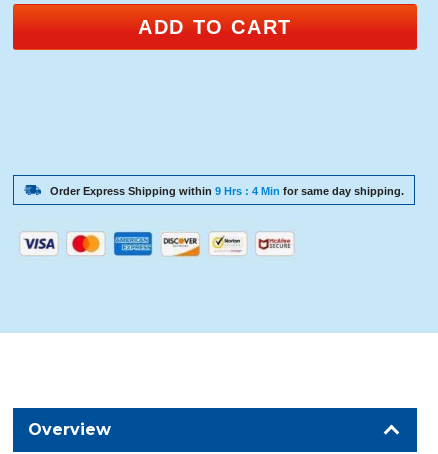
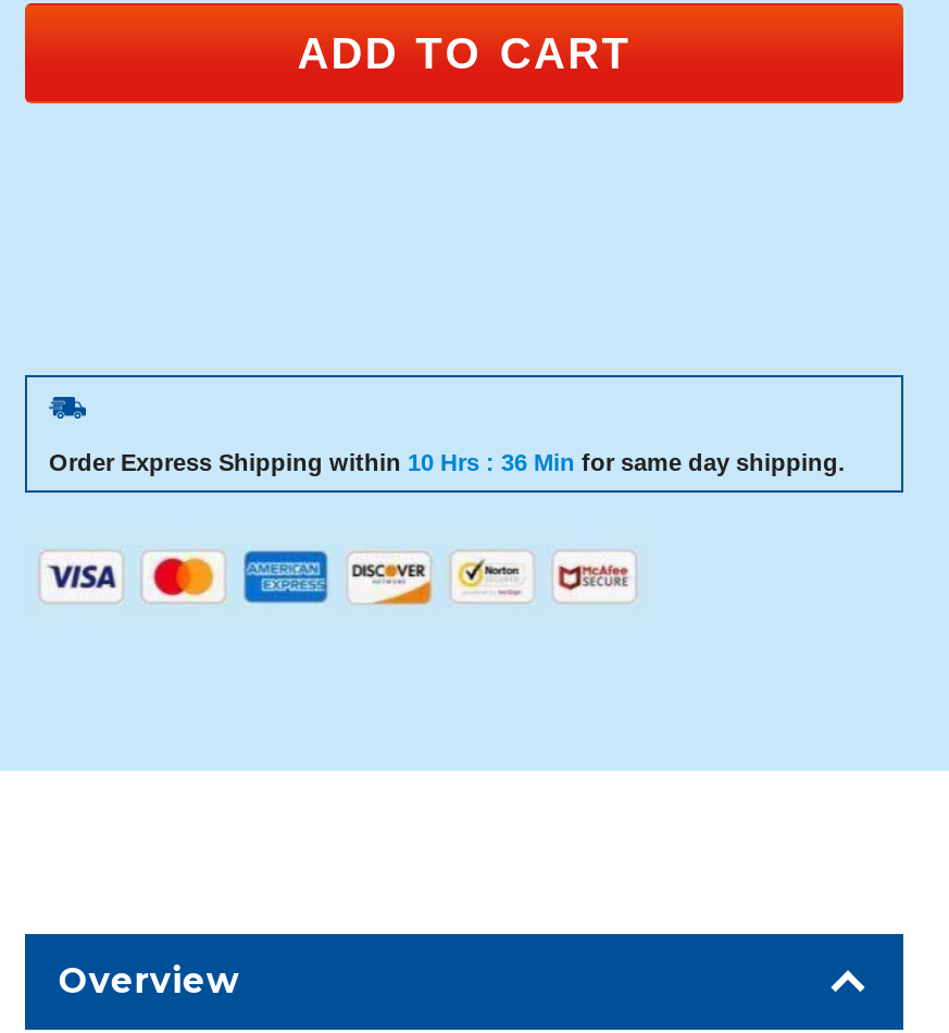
[50,185,404,197] Order Express Shipping within 9 Hrs : 4 Min for same day shipping. -> [49,450,845,476] Order Express Shipping within 10 Hrs : 36 Min for same day shipping.

